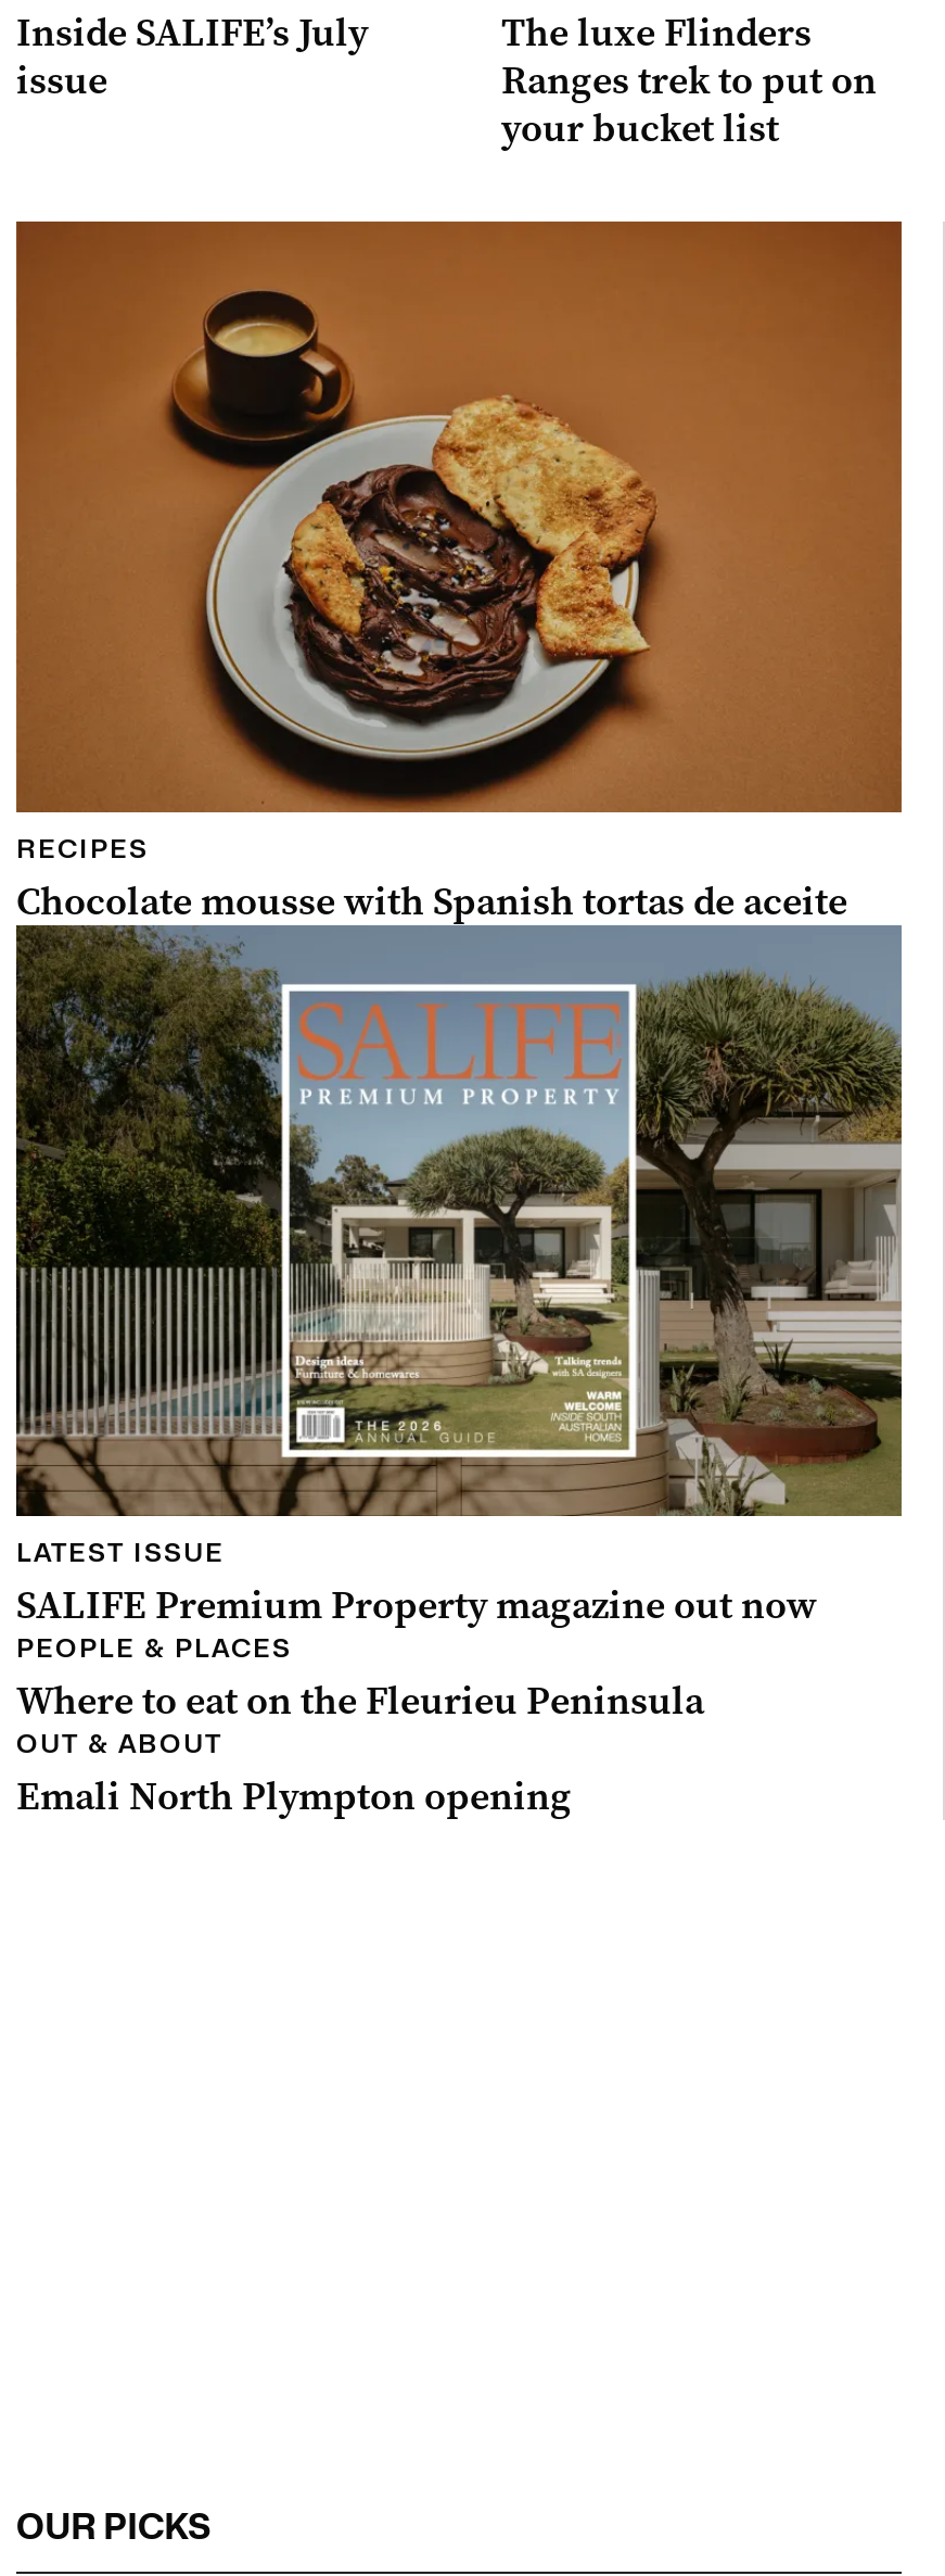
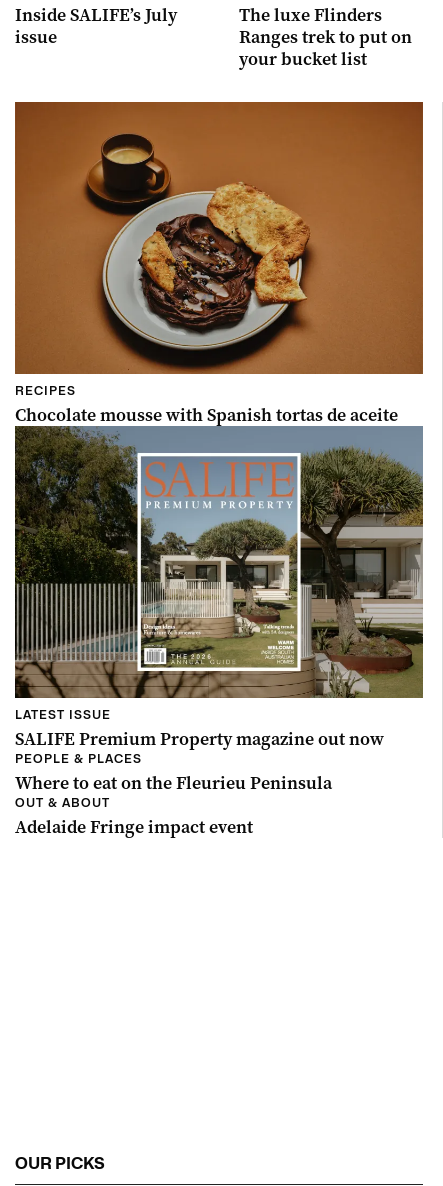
[16,1770,572,1822] Emali North Plympton opening -> [15,815,253,839] Adelaide Fringe impact event

